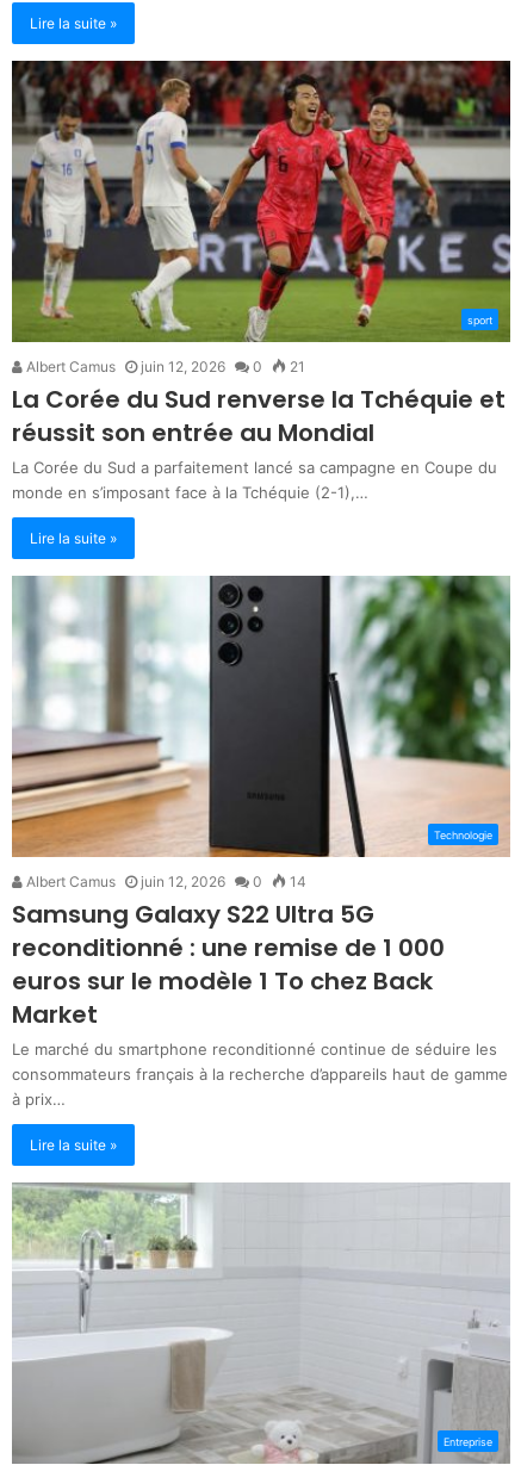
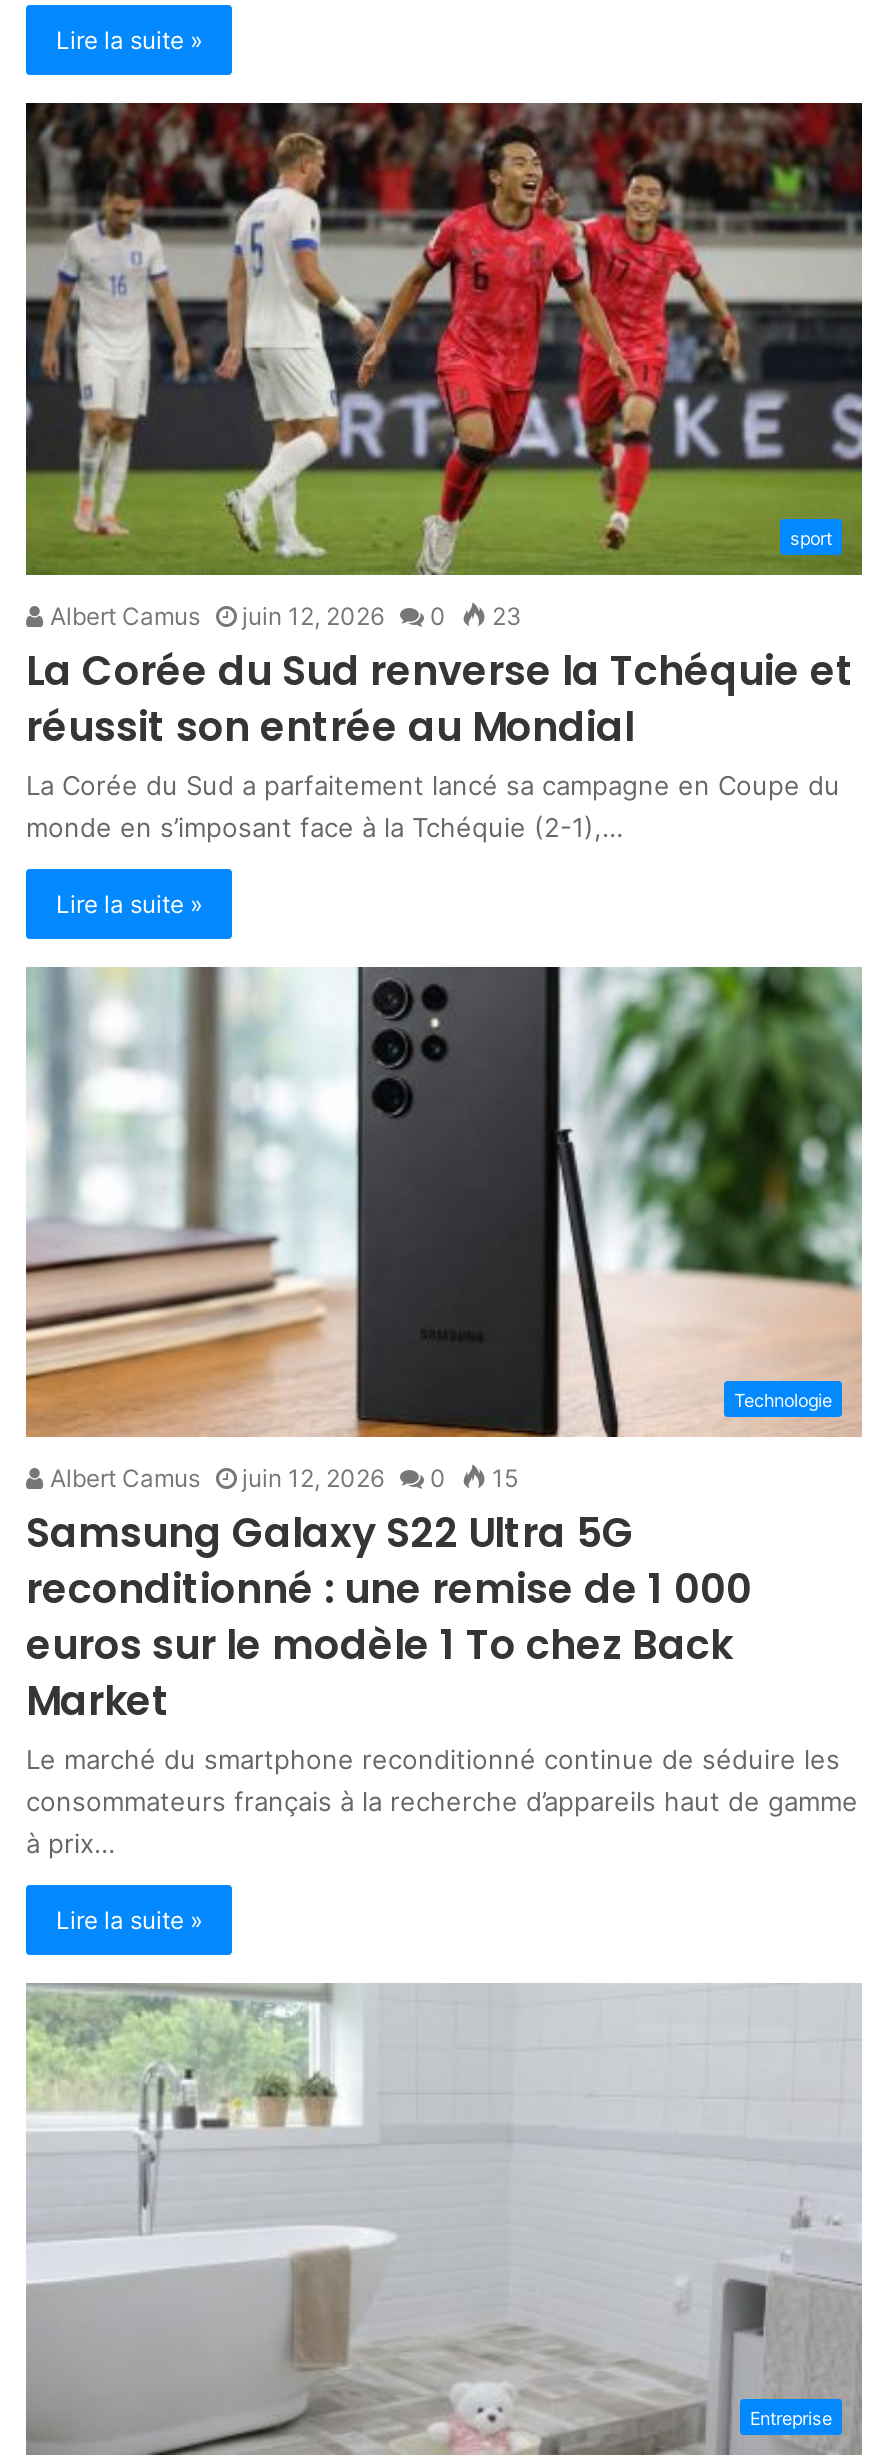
[23,358,305,376] Albert Camus juin 12, 2026 0 21 -> [44,600,522,630] Albert Camus juin 12, 2026 0 23
[23,872,306,890] Albert Camus juin 12, 2026 0 14 -> [44,1464,518,1494] Albert Camus juin 12, 2026 0 15

